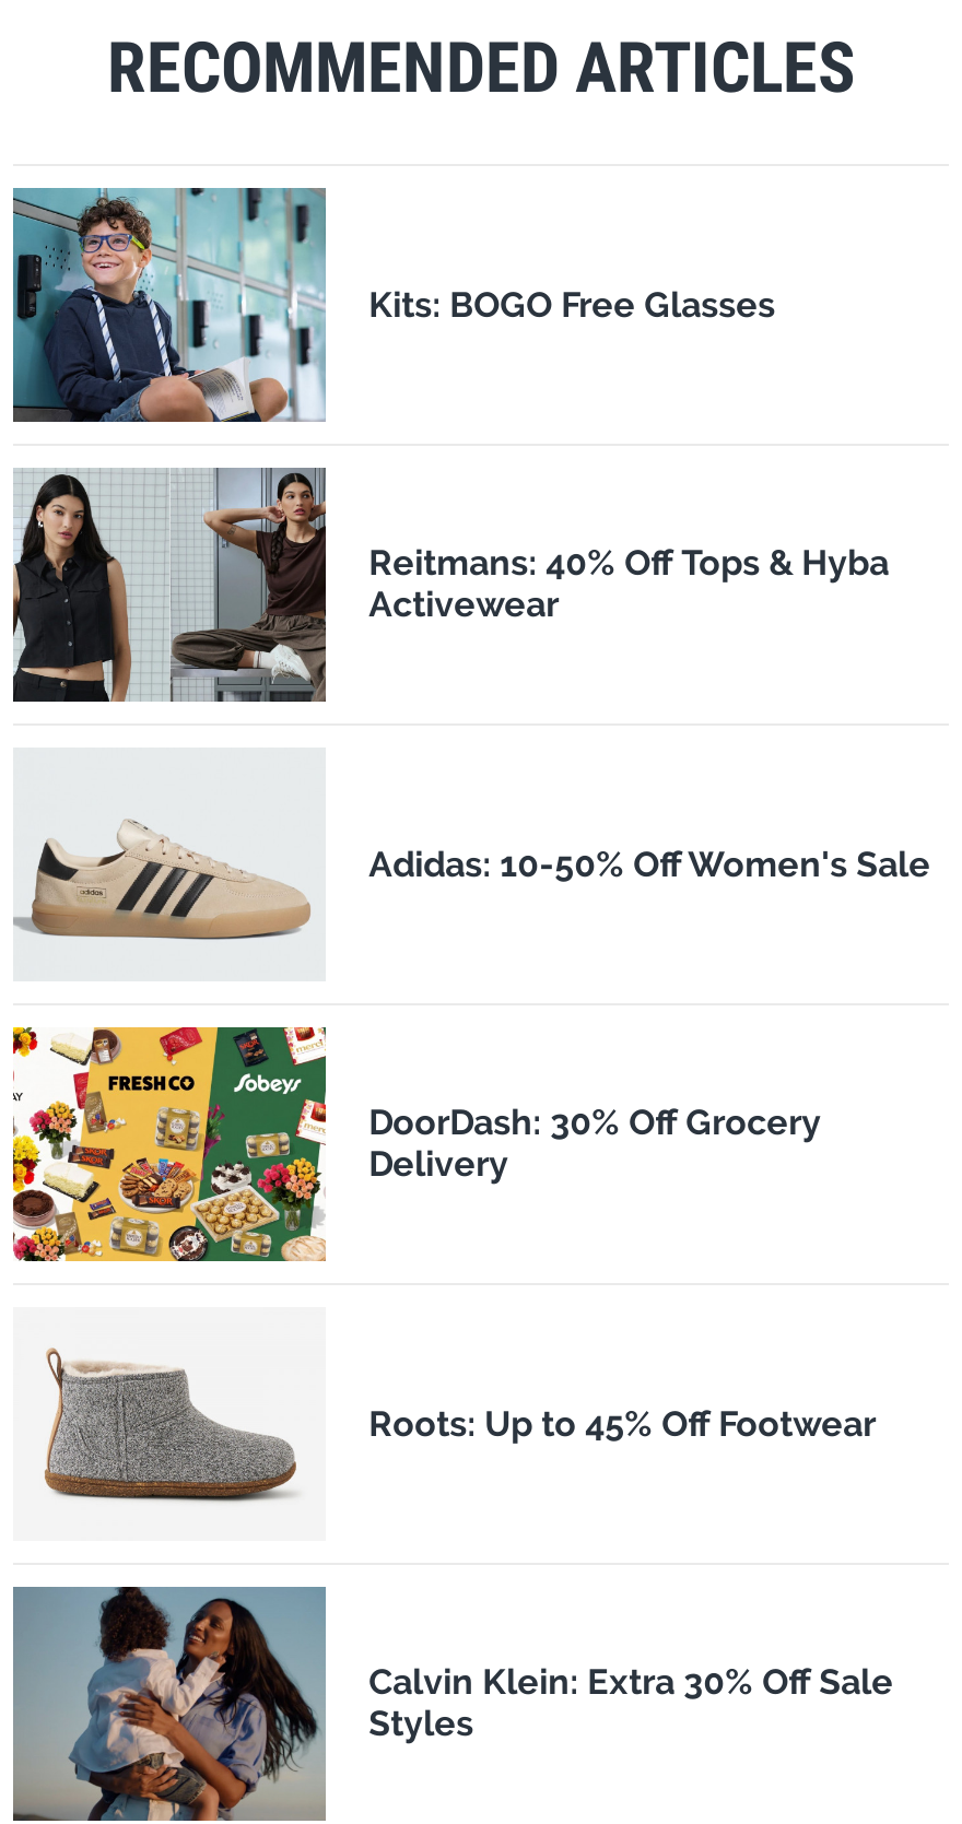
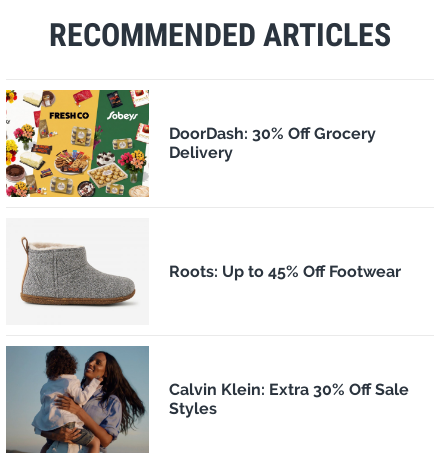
[11,186,776,424] [image] | Kits: BOGO Free Glasses -> none
[11,466,889,704] [image] | Reitmans: 40% Off Tops & Hyba | Activewear -> none
[15,817,931,942] [image] | Adidas: 10-50% Off Women's Sale -> none

